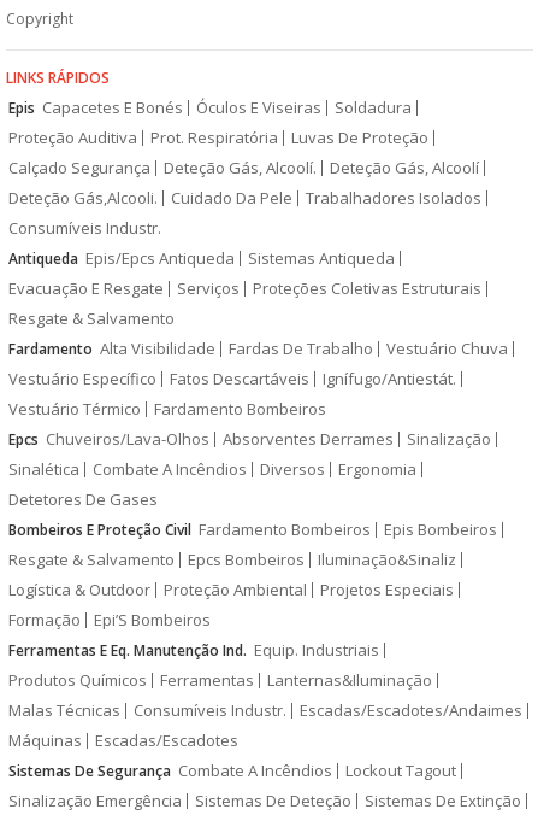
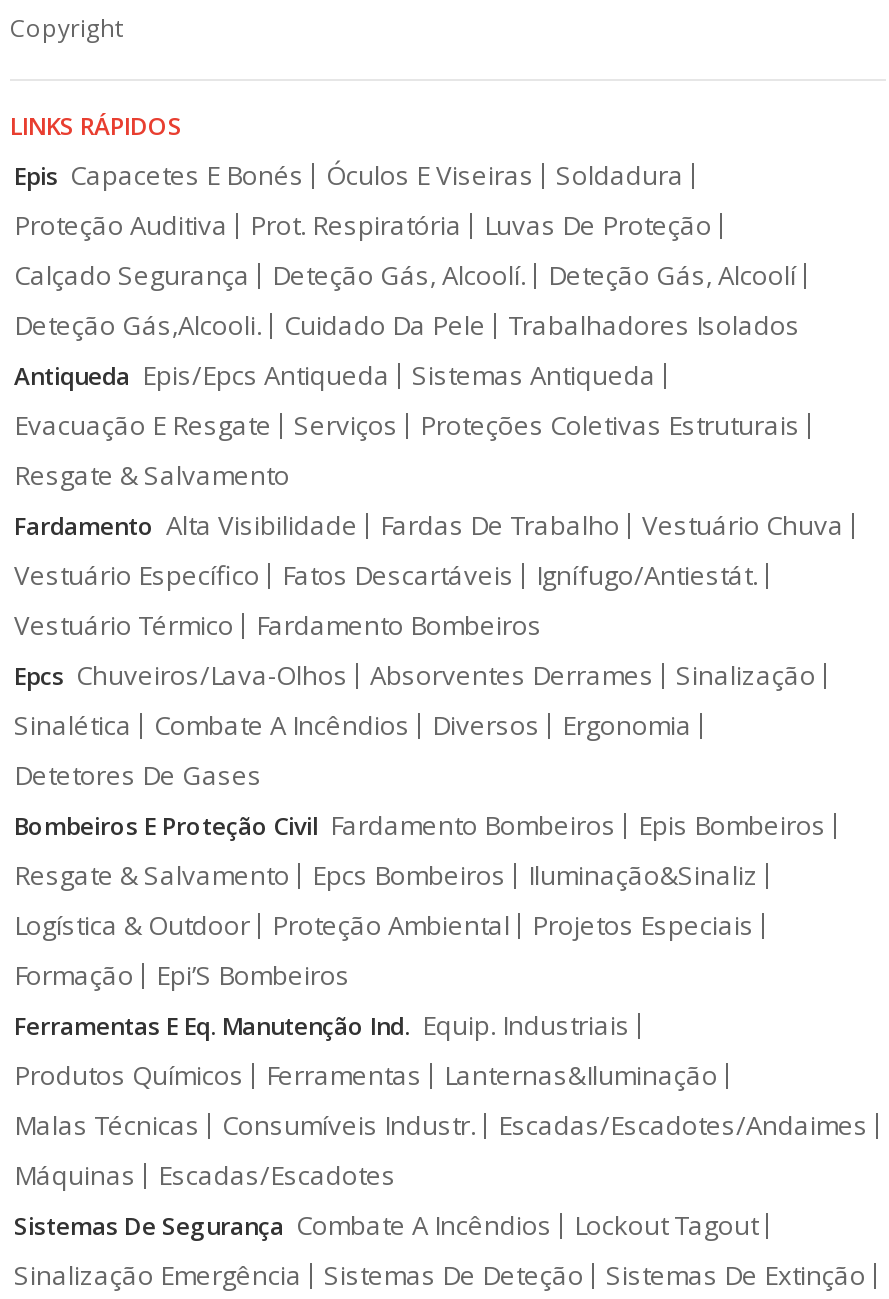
[8,217,161,238] Consumíveis Industr. -> none

